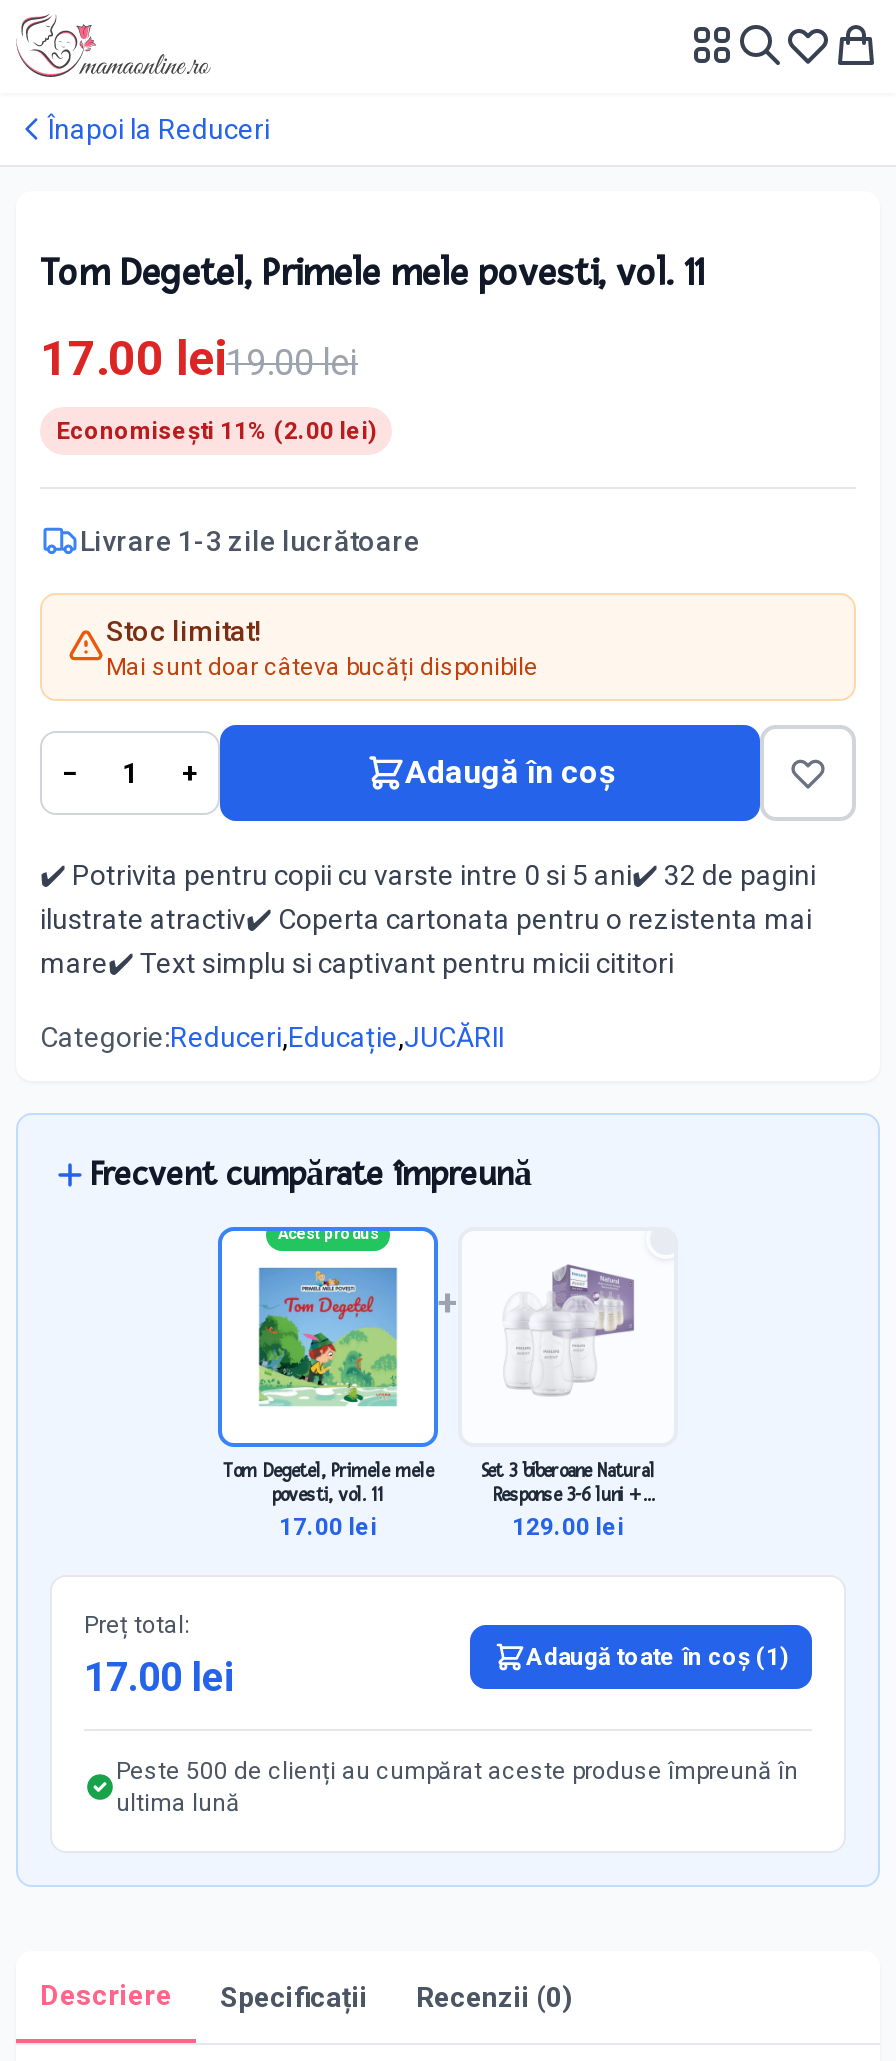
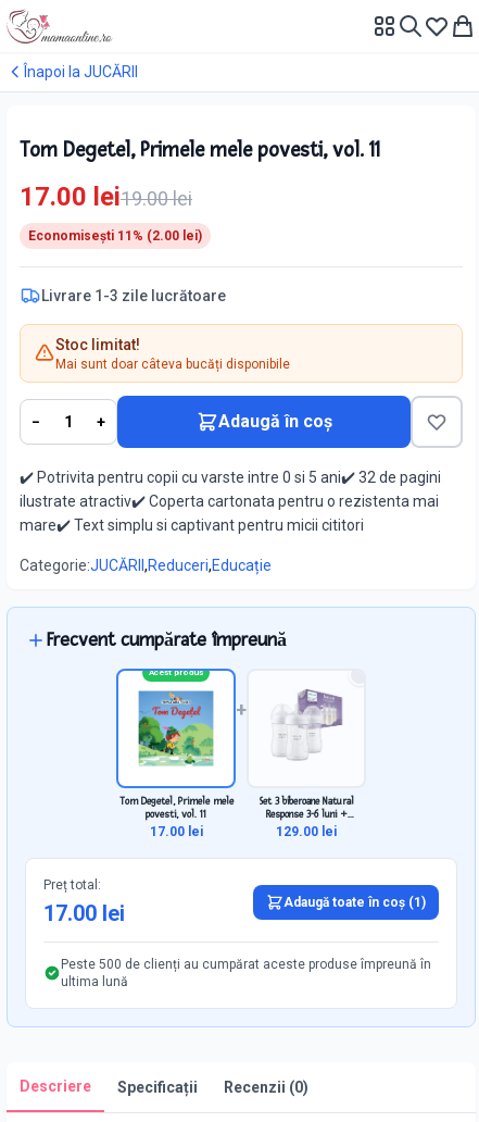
[48,113,270,145] Înapoi la Reduceri -> [24,63,138,80] Înapoi la JUCĂRII
[40,1021,504,1053] Categorie:Reduceri,Educație,JUCĂRII -> [20,557,272,574] Categorie:JUCĂRII,Reduceri,Educație

